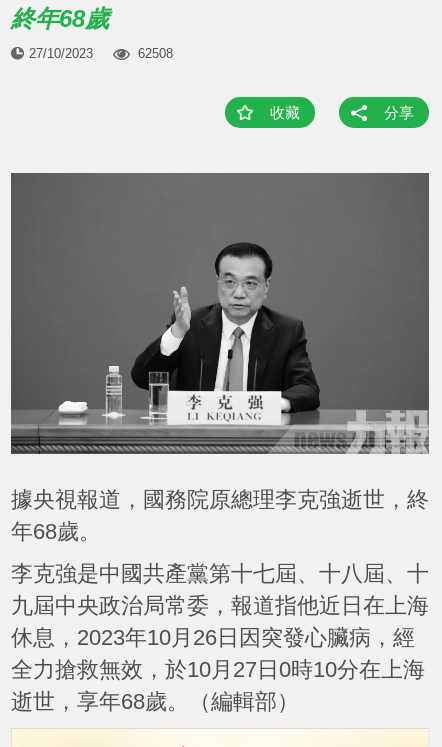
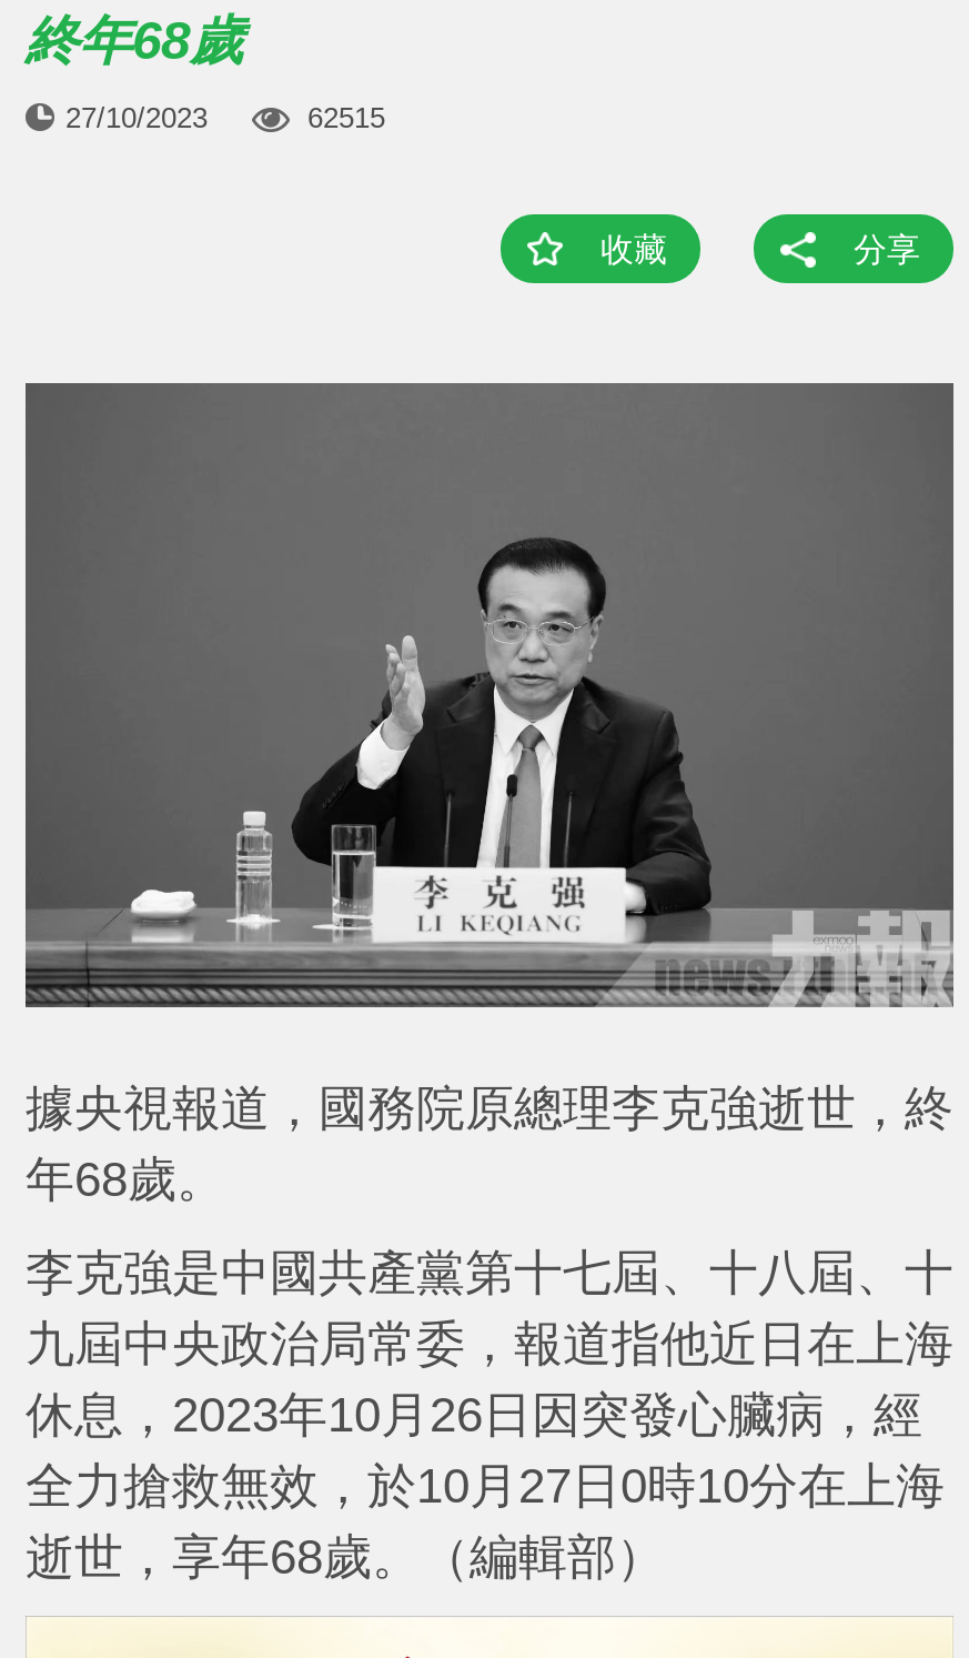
[138,46,173,61] 62508 -> [307,101,385,134] 62515

